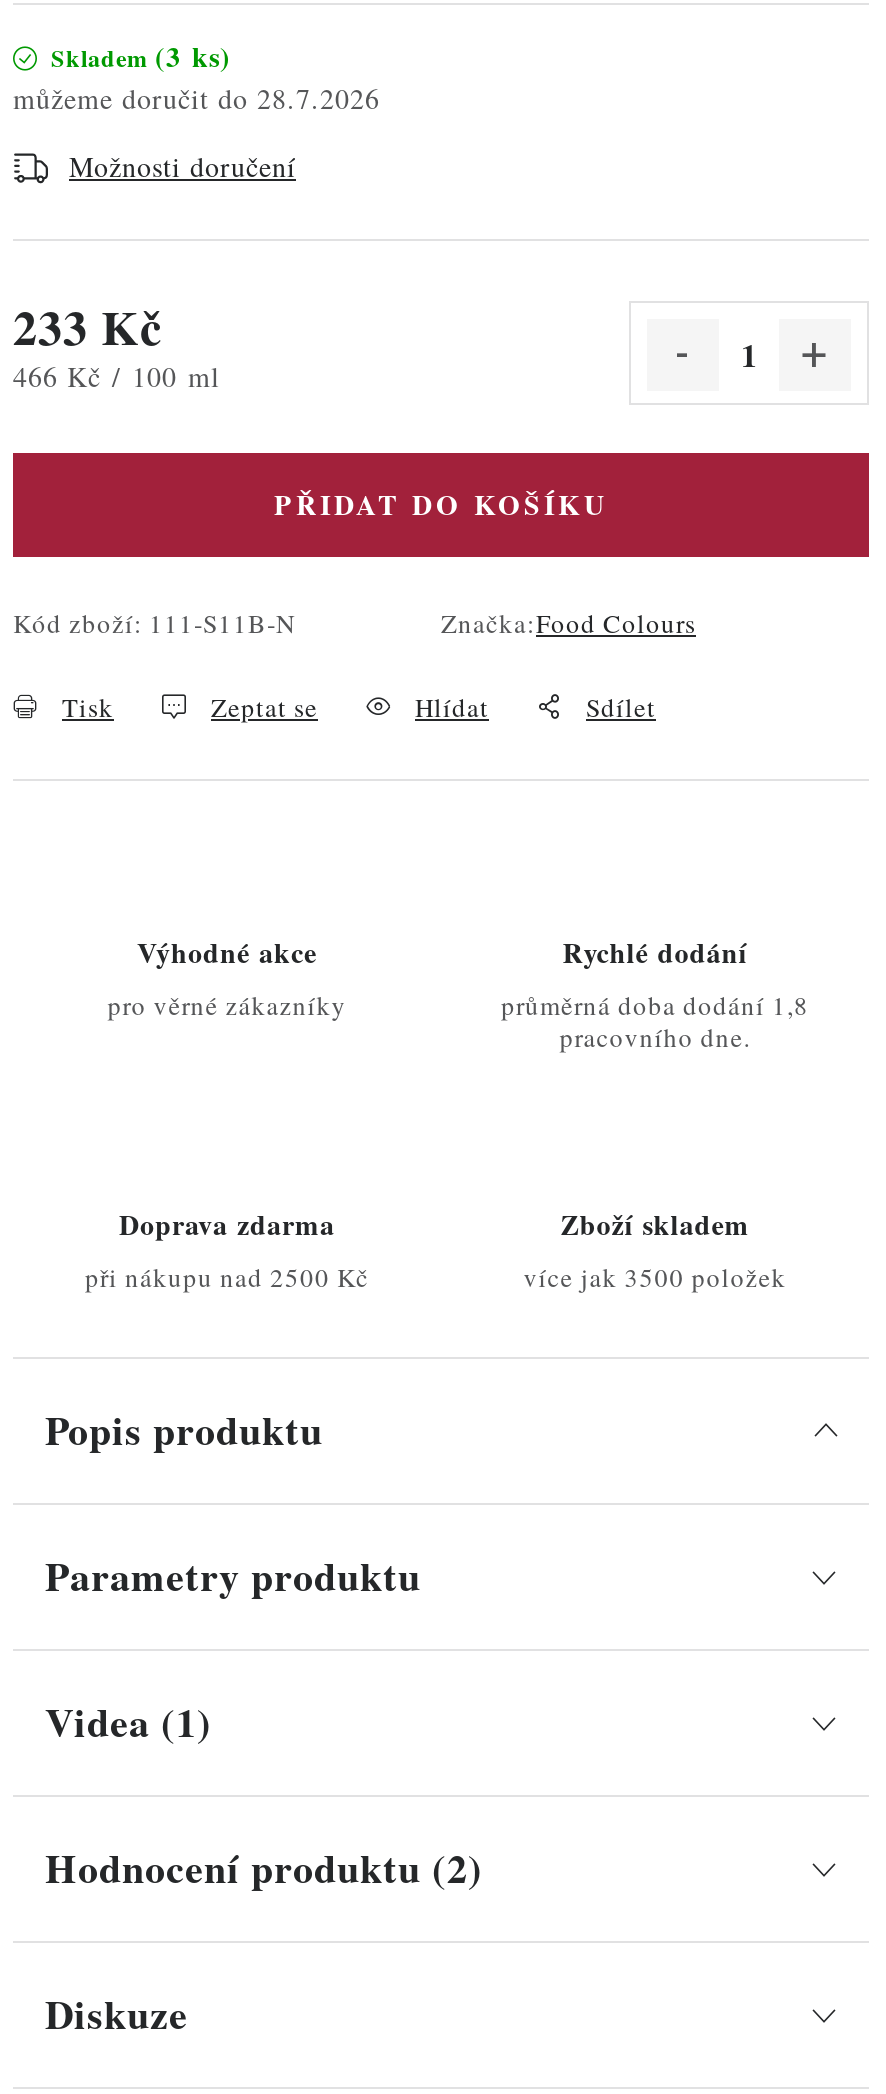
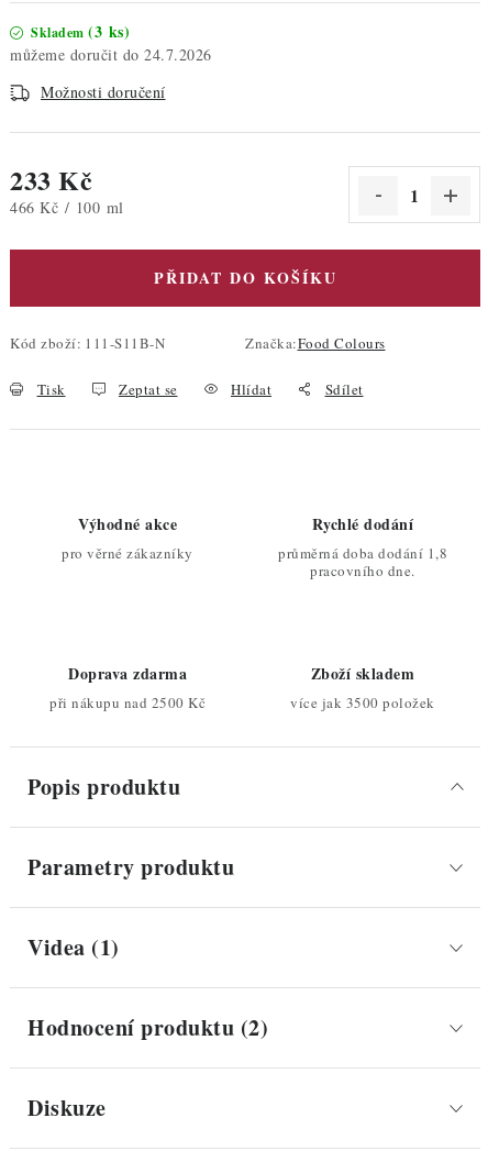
[257,79,380,117] 28.7.2026 -> [144,44,212,65] 24.7.2026

